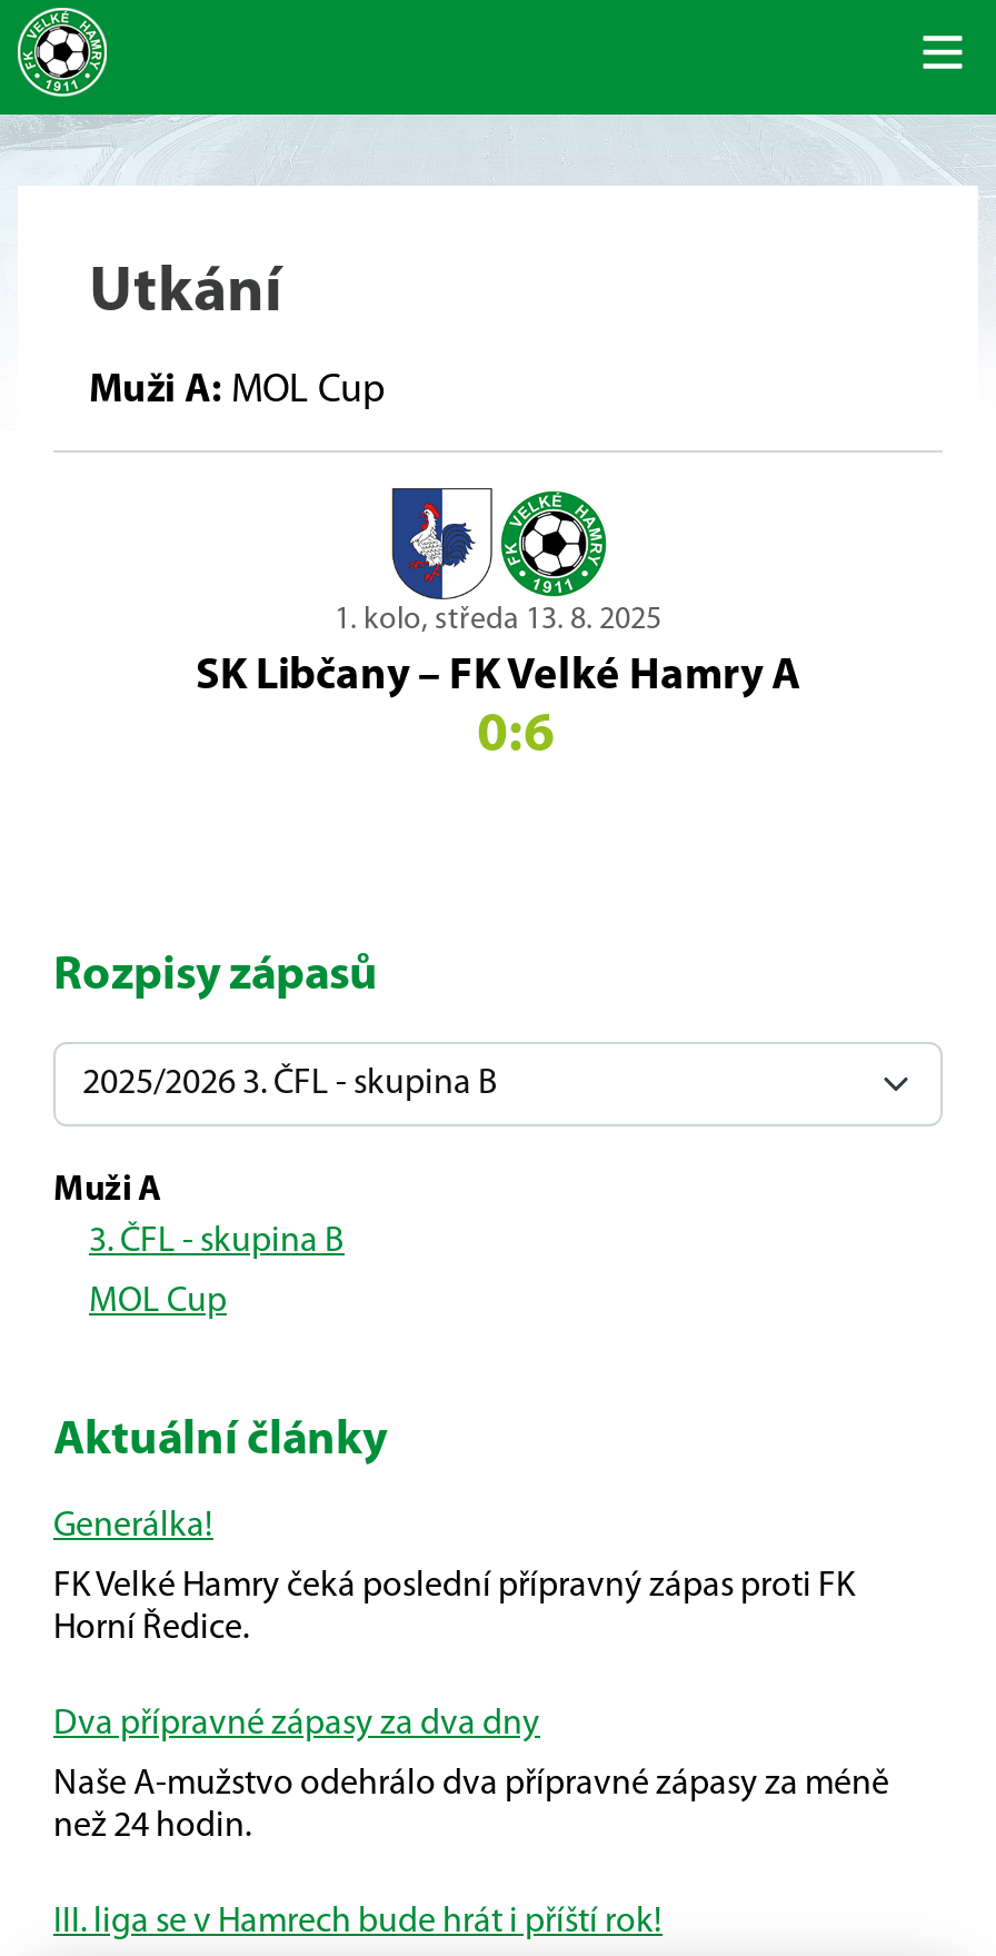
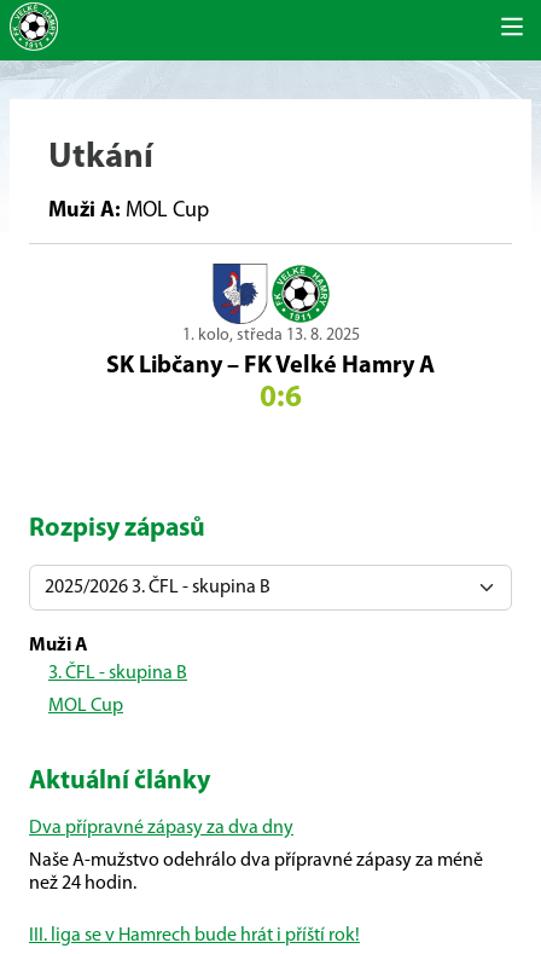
[53,1509,856,1647] Generálka! | FK Velké Hamry čeká poslední přípravný zápas proti FK | Horní Ředice. -> none

